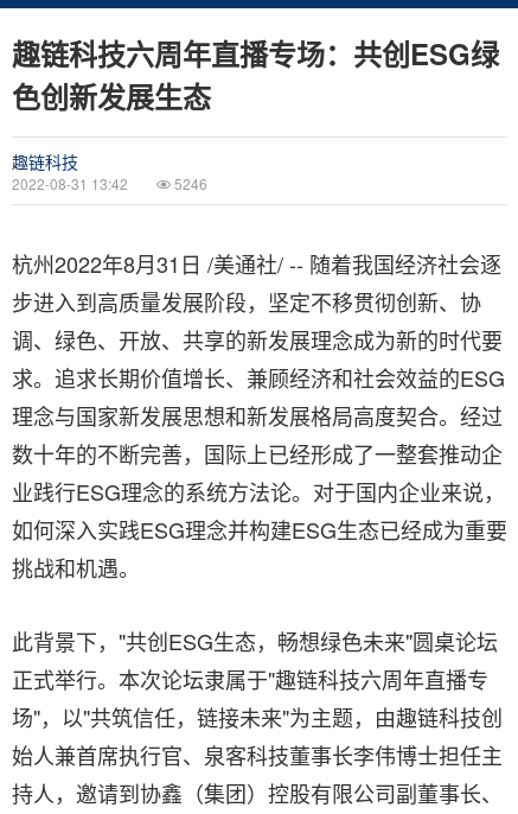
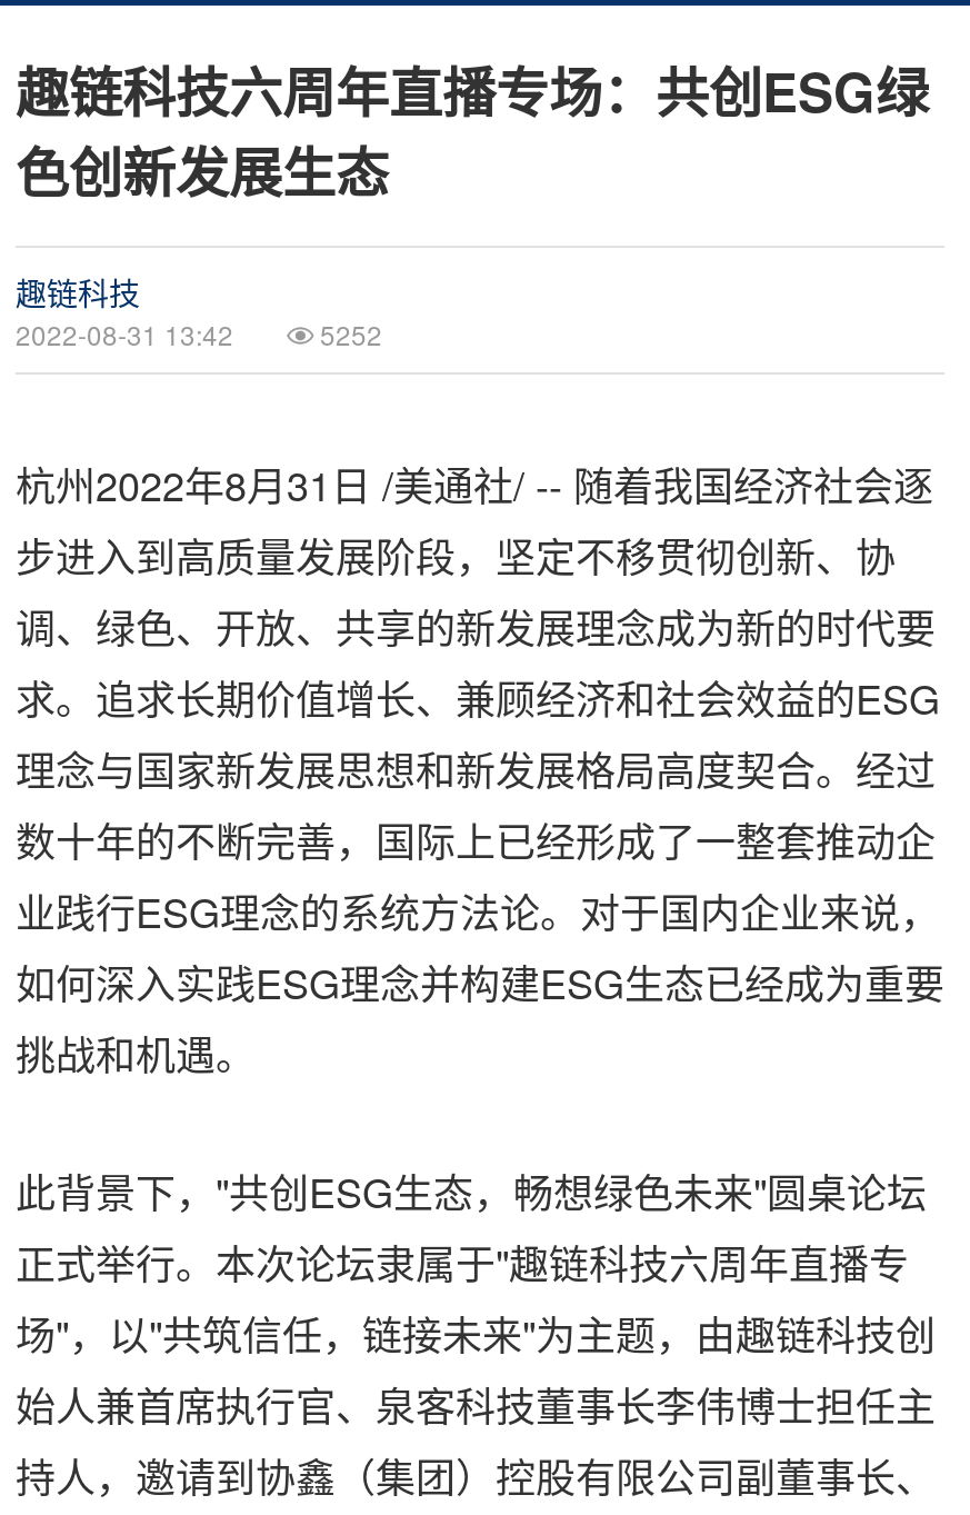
[171,173,207,193] 5246 -> [313,315,382,352] 5252

